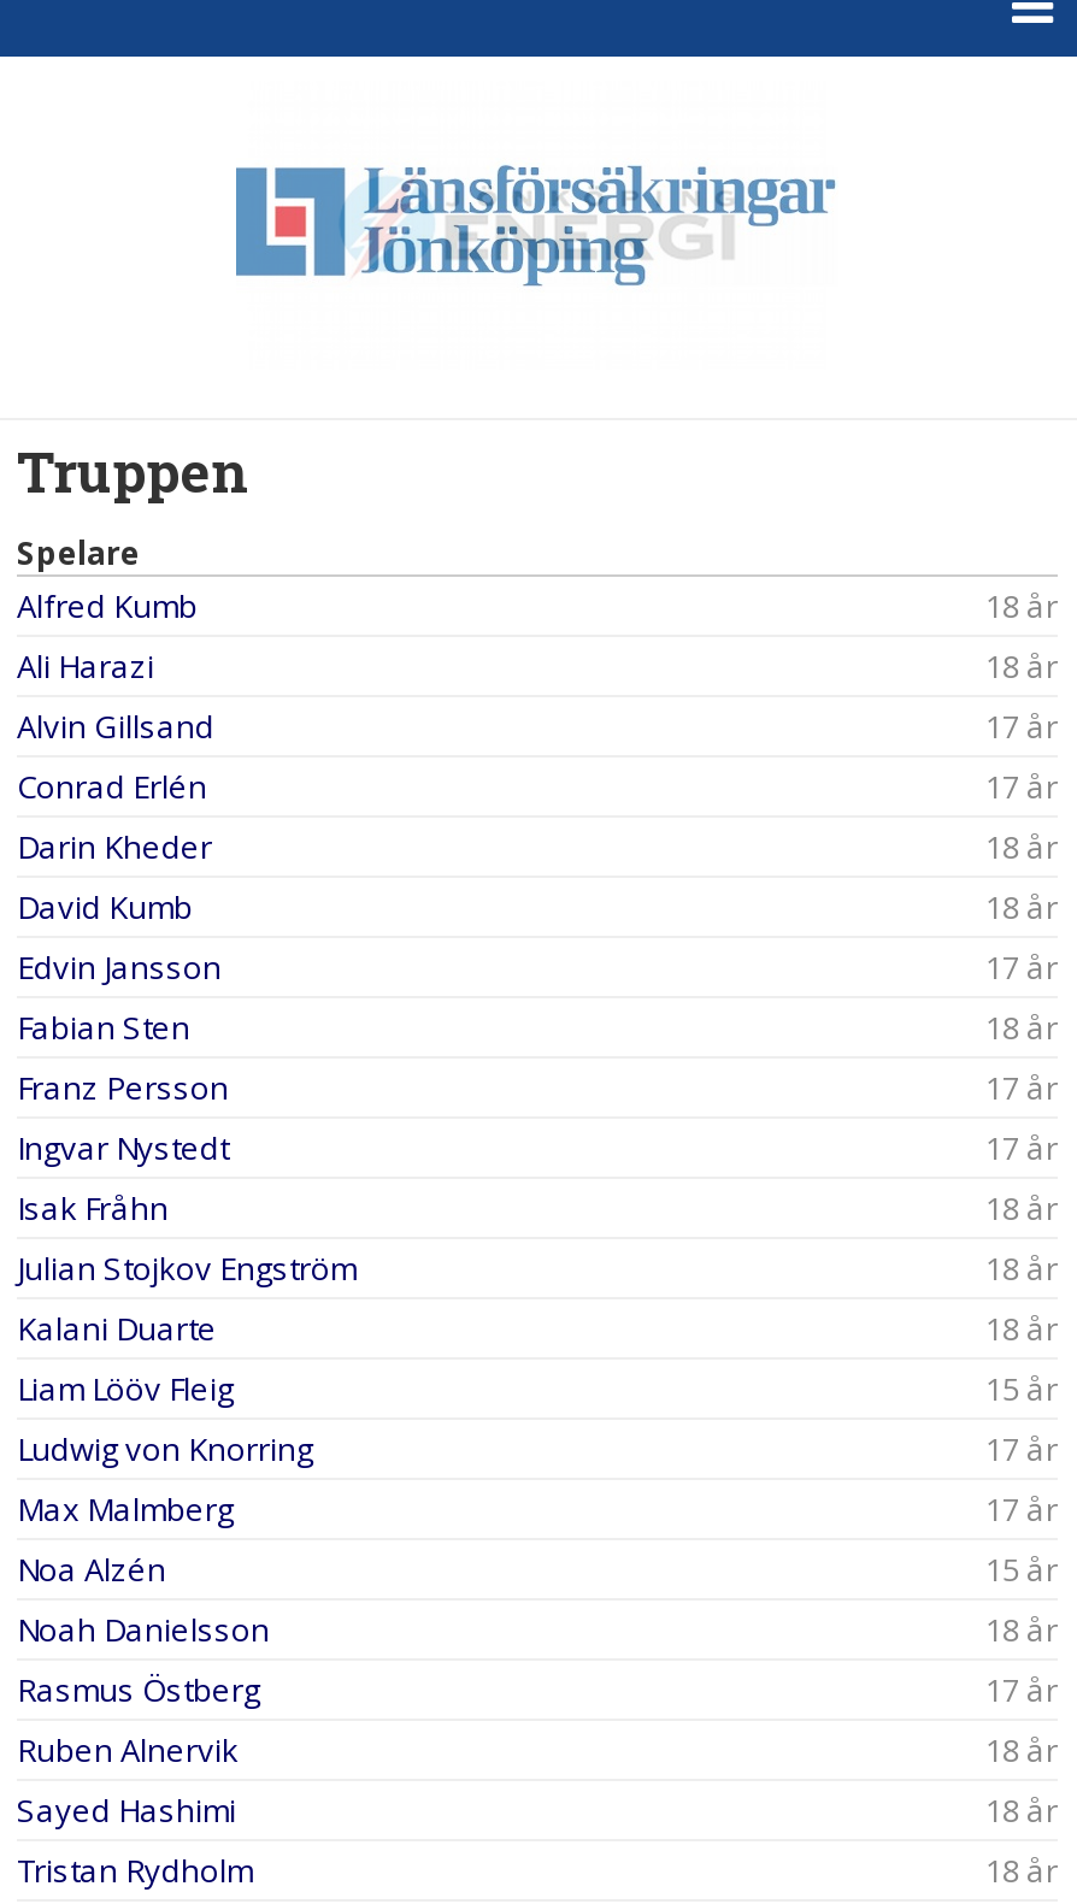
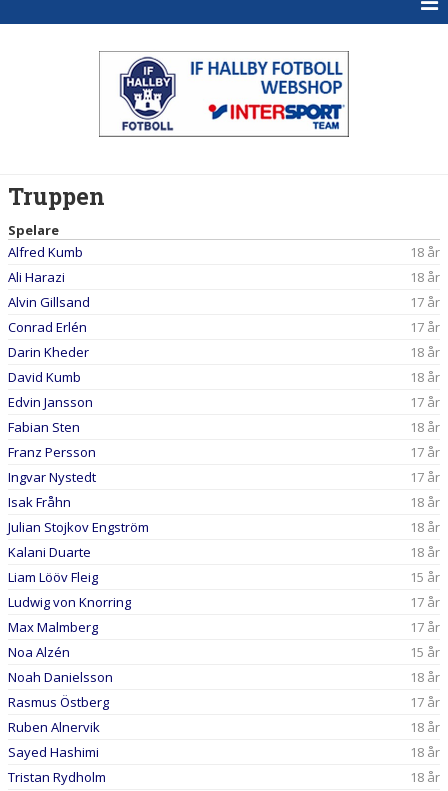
[236,126,838,329] [image] -> [98,50,350,138] [image]

